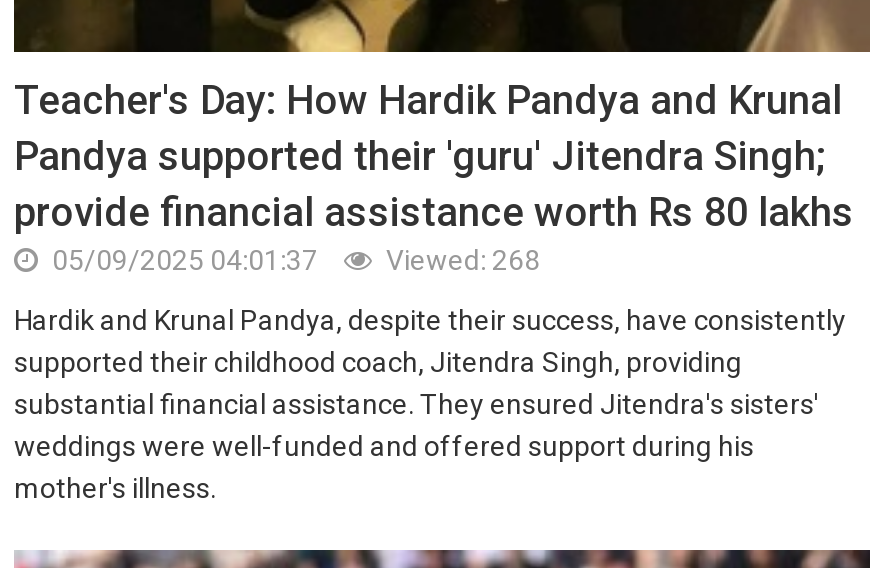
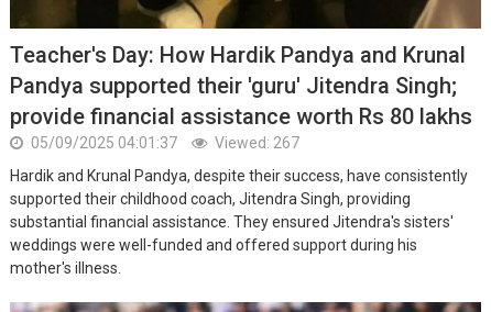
[46,245,540,277] 05/09/2025 04:01:37 Viewed: 268 -> [28,135,299,152] 05/09/2025 04:01:37 Viewed: 267

